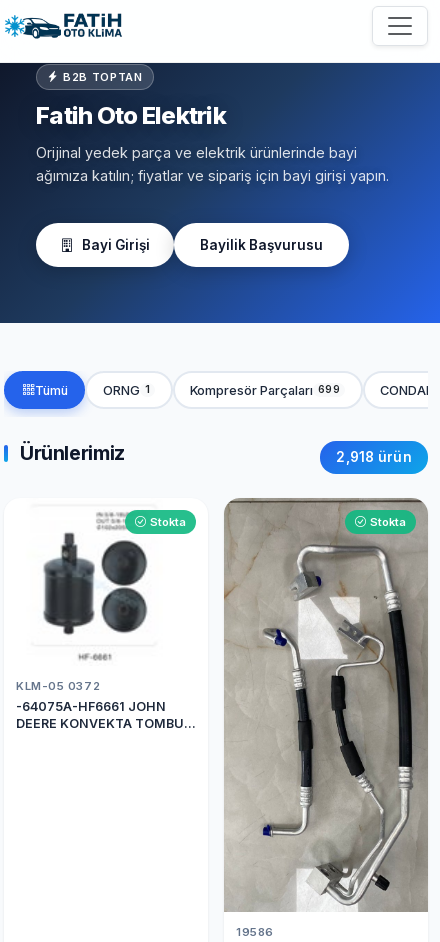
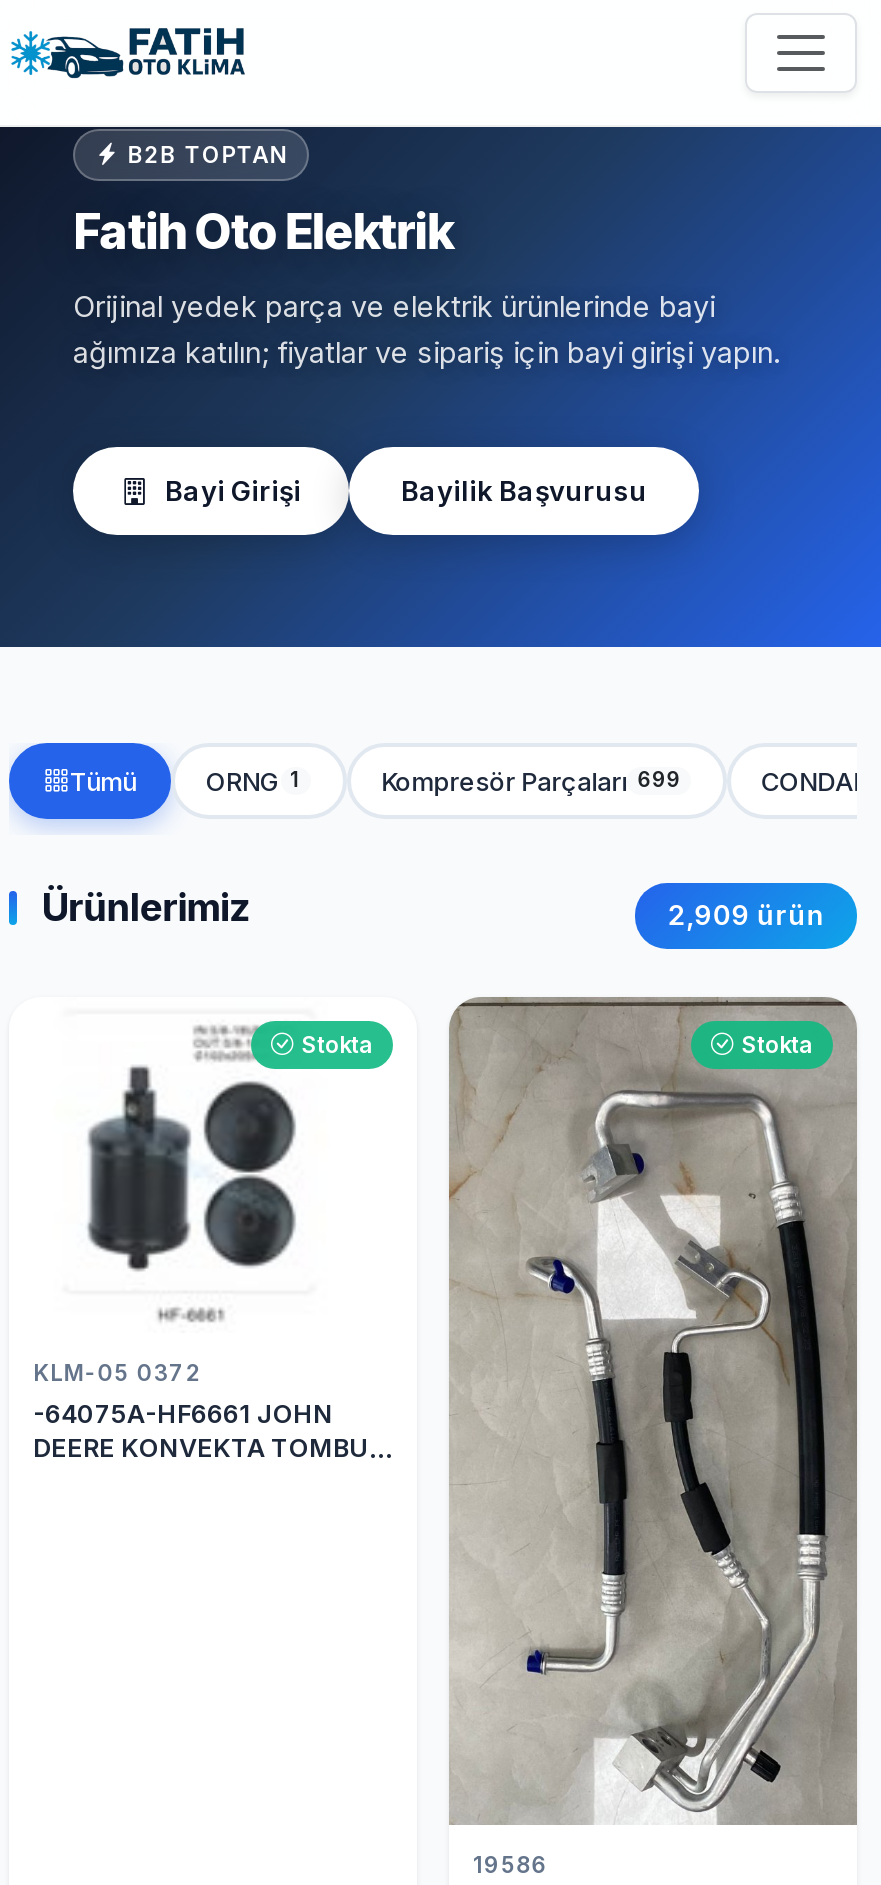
[336,449,412,465] 2,918 ürün -> [668,900,825,932] 2,909 ürün

